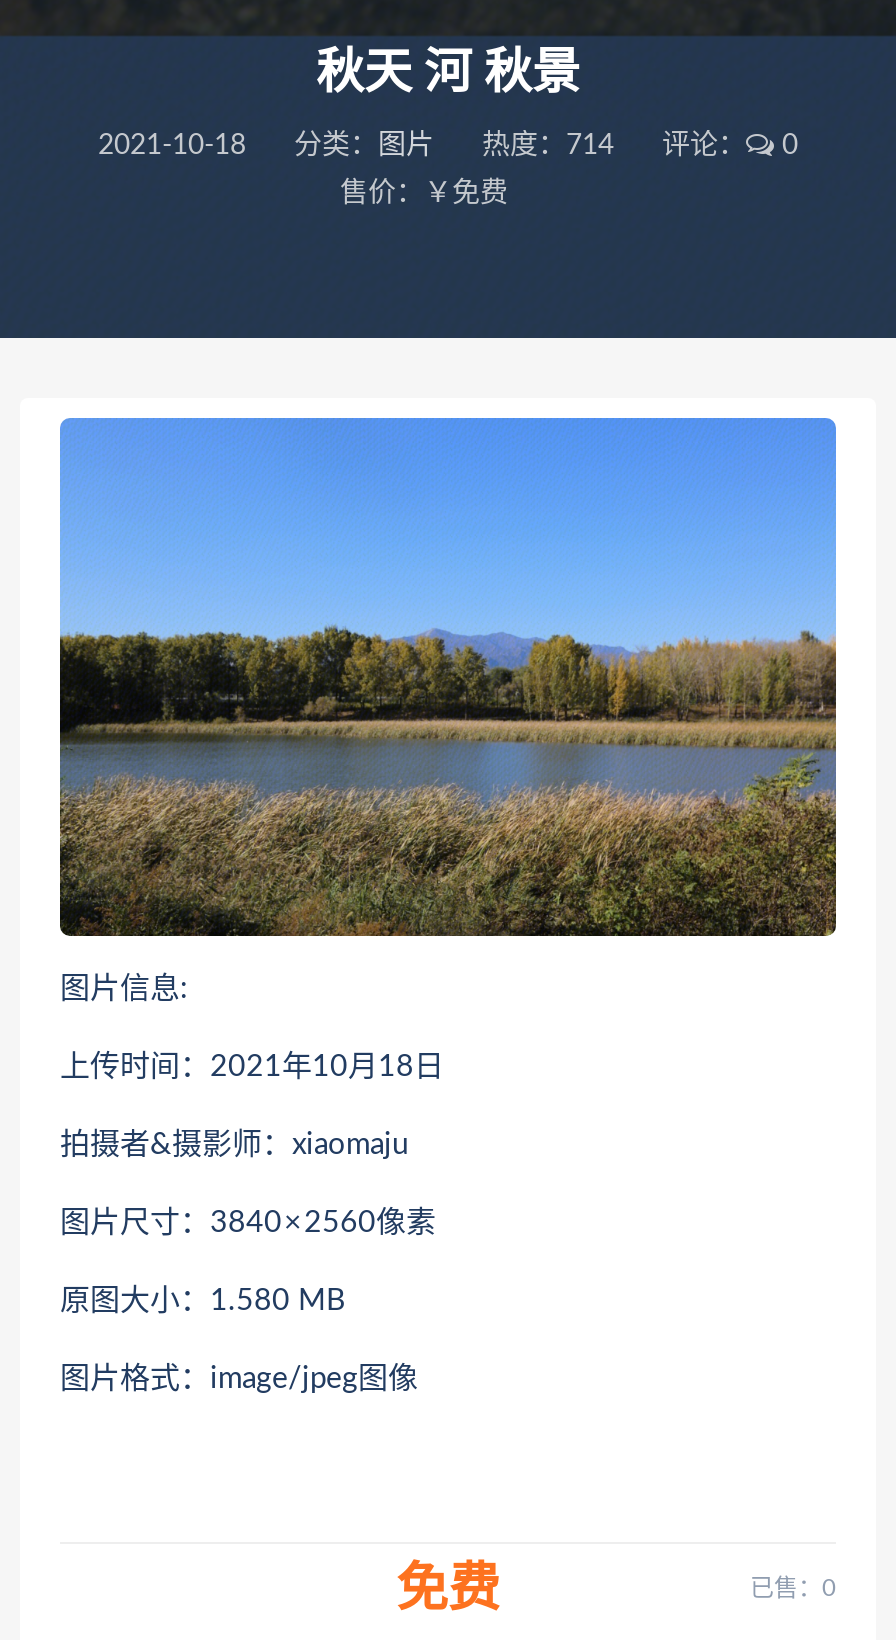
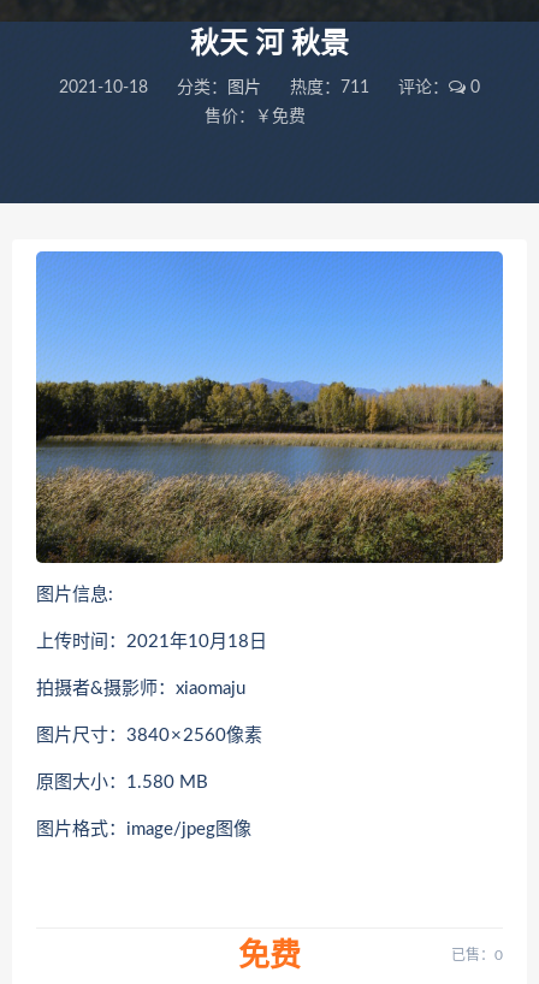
[98,132,798,160] 2021-10-18 分类：图片 热度：714 评论： 0 -> [59,79,480,96] 2021-10-18 分类：图片 热度：711 评论： 0

